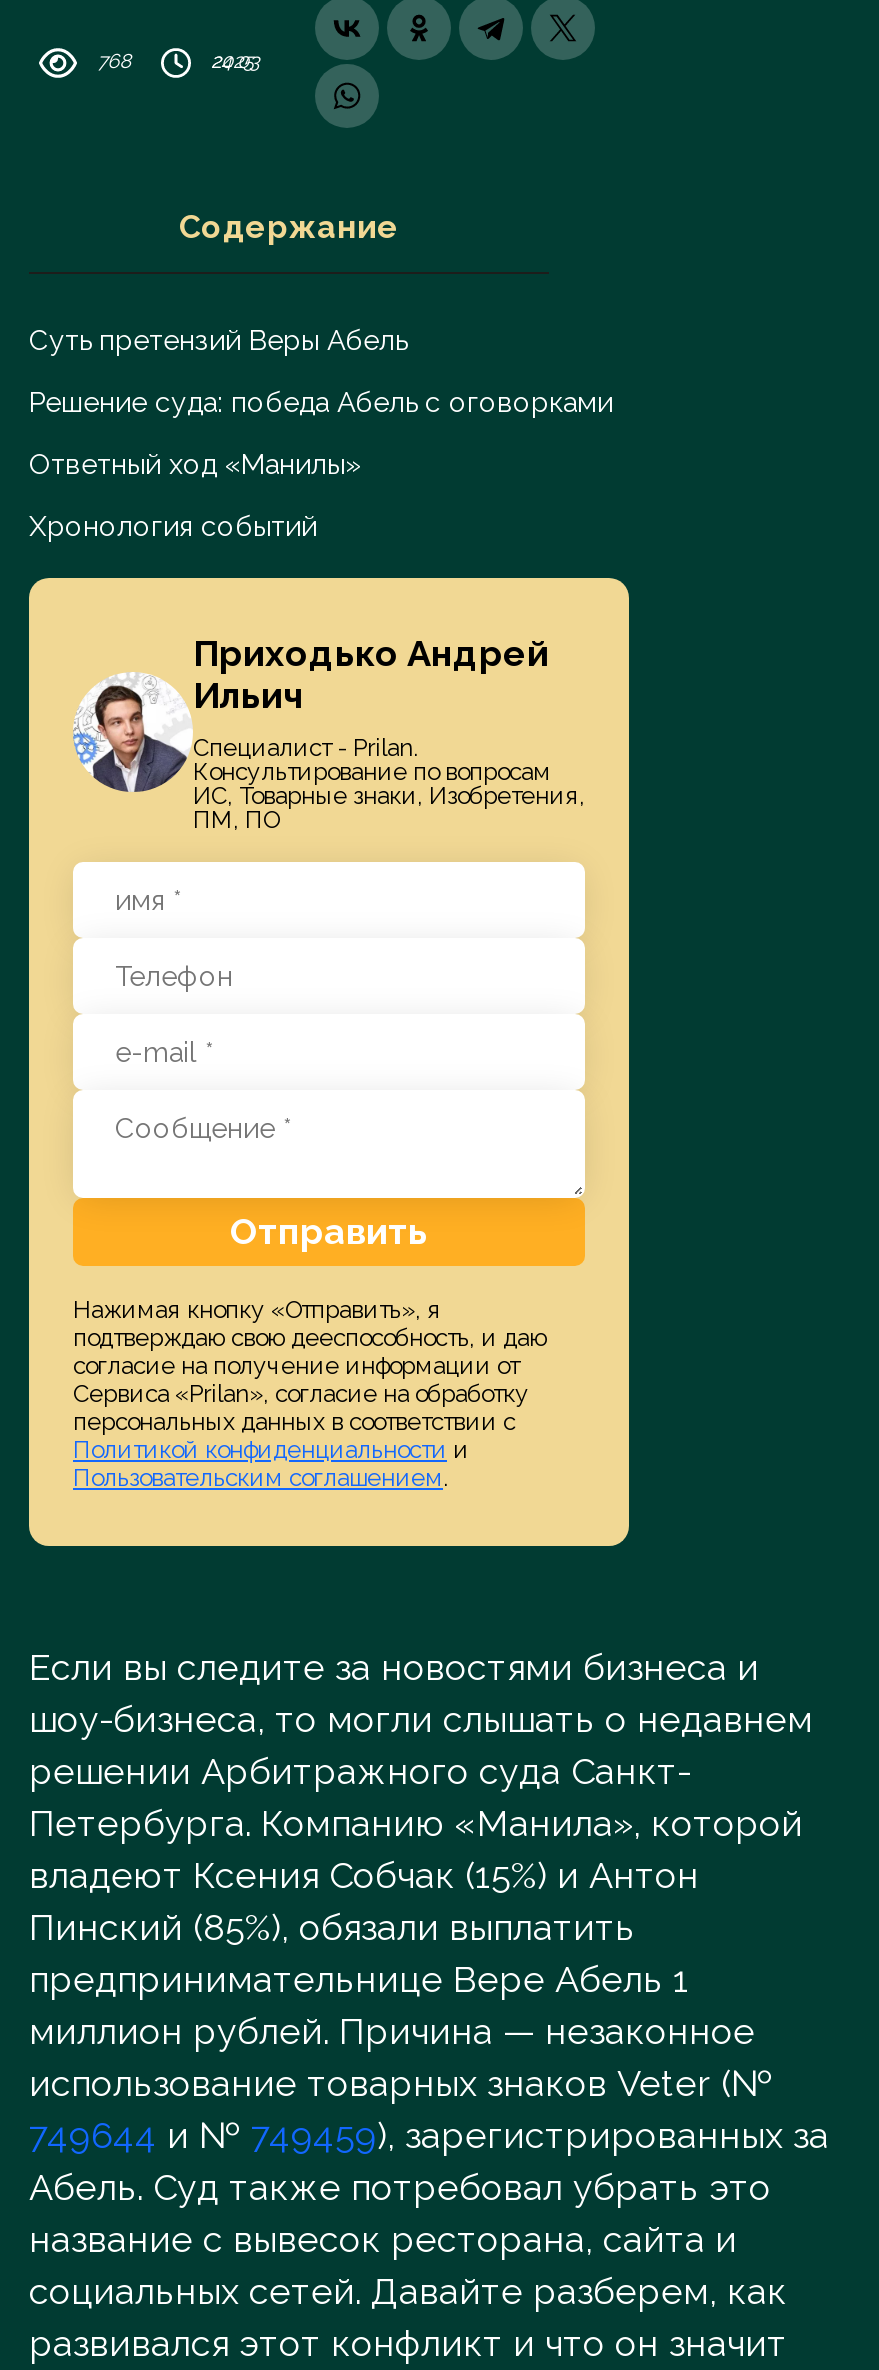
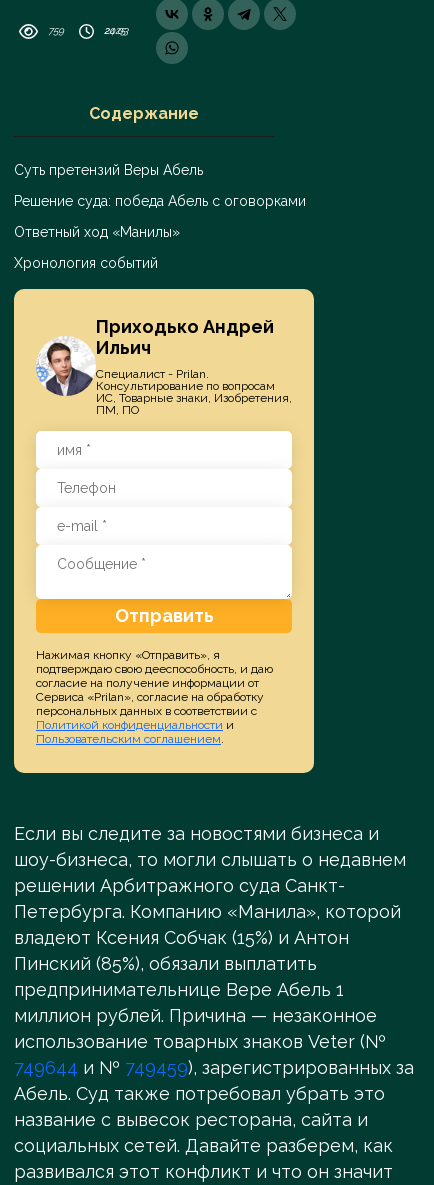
[97,50,131,72] 768 -> [48,25,64,36] 759

